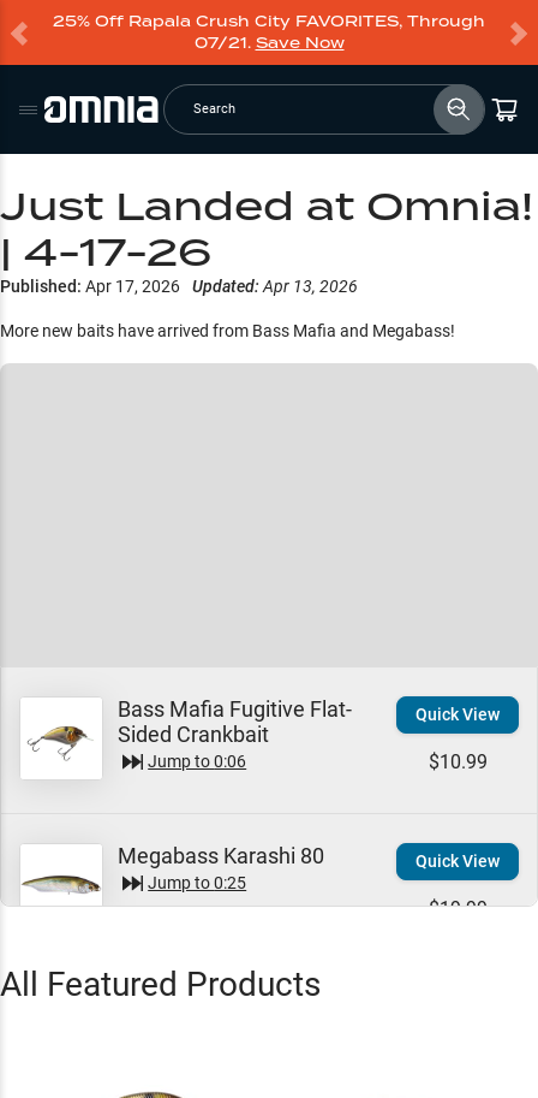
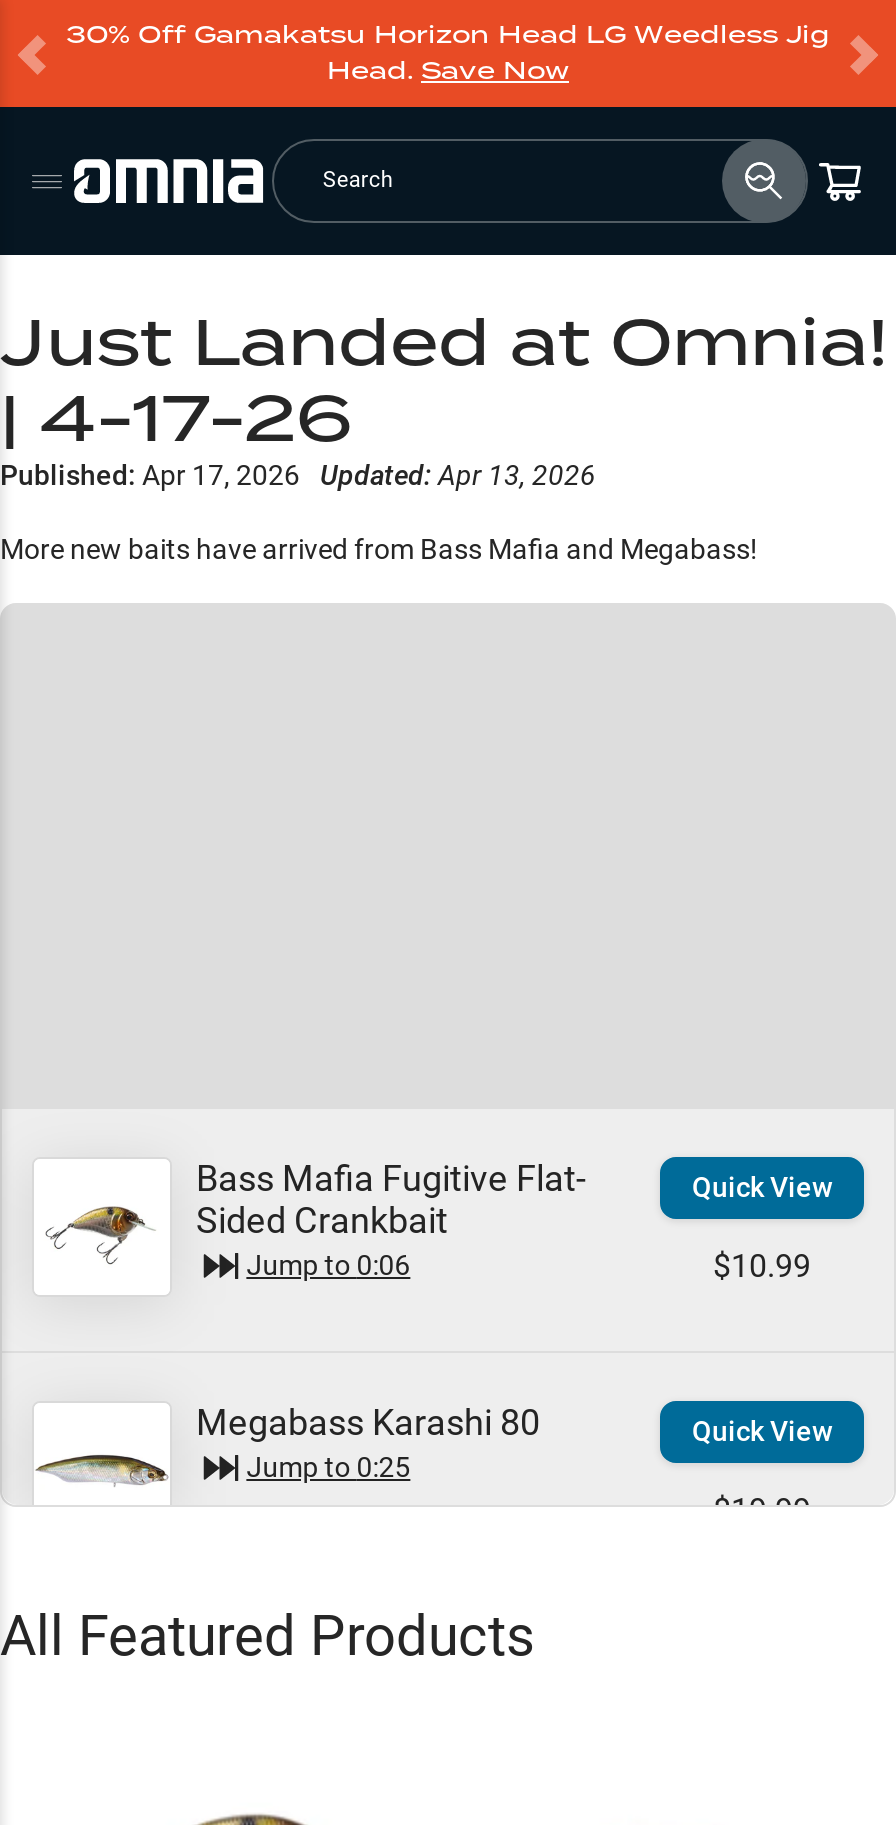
[53,11,485,53] 25% Off Rapala Crush City FAVORITES, Through | 07/21. Save Now -> [66,17,830,87] 30% Off Gamakatsu Horizon Head LG Weedless Jig | Head. Save Now

